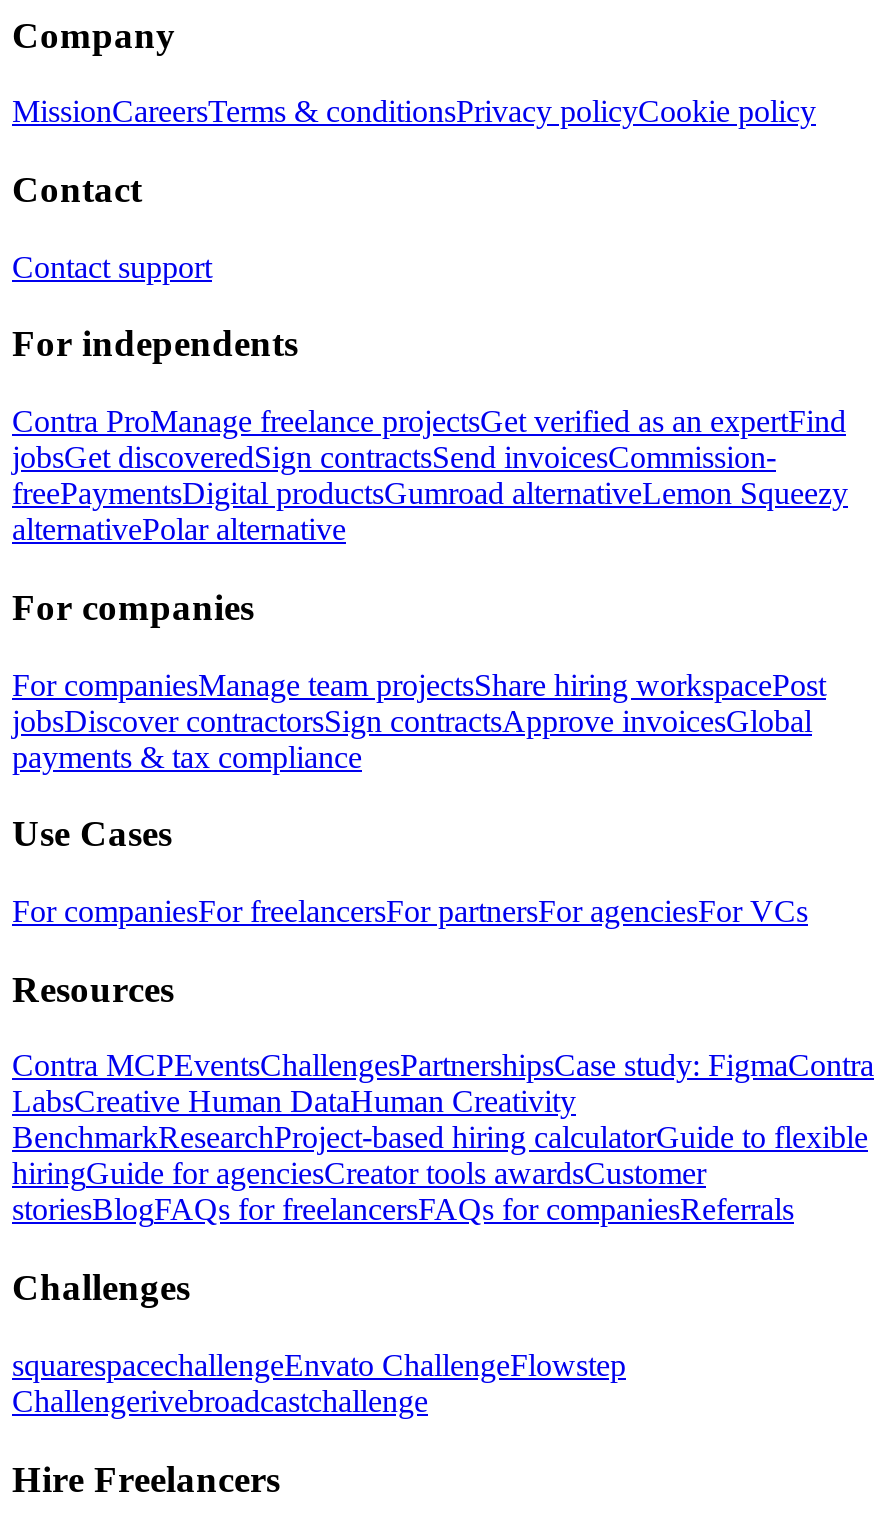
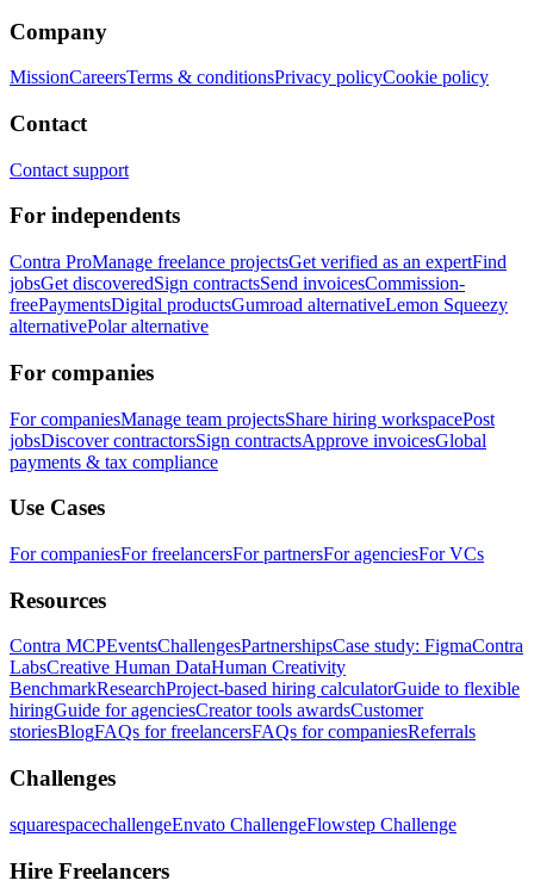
[12,1348,626,1418] squarespacechallengeEnvato ChallengeFlowstep | Challengerivebroadcastchallenge -> [10,814,457,834] squarespacechallengeEnvato ChallengeFlowstep Challenge

